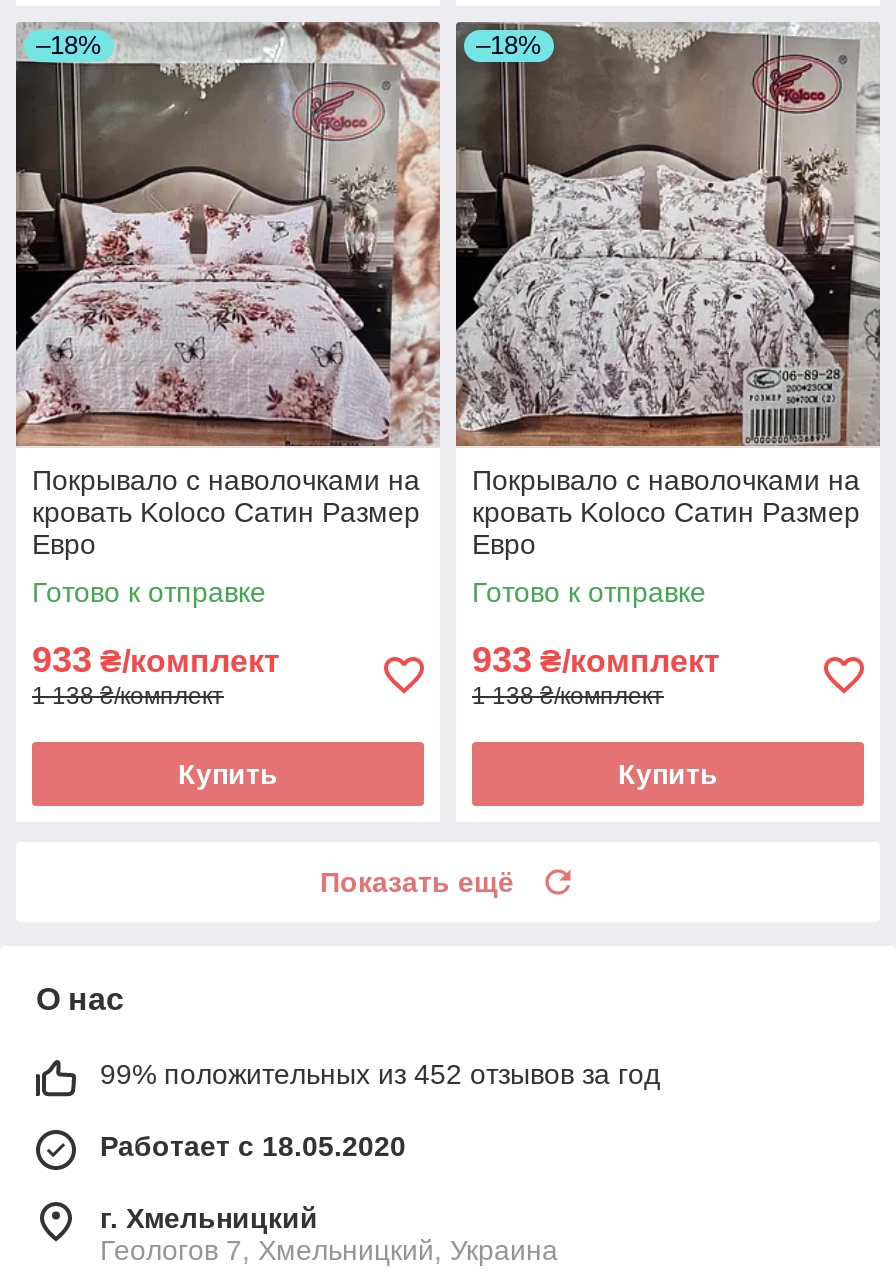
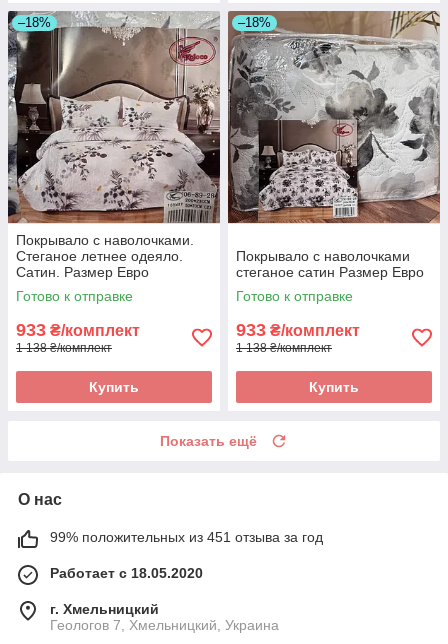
[14,22,442,560] [image] | Покрывало с наволочками на | кровать Koloco Сатин Размер | Евро -> [7,11,221,280] [image] | Покрывало с наволочками. | Стеганое летнее одеяло. | Сатин. Размер Евро
[456,22,880,560] [image] | Покрывало с наволочками на | кровать Koloco Сатин Размер | Евро -> [228,11,440,280] [image] | Покрывало с наволочками | стеганое сатин Размер Евро
[100,1058,660,1090] 99% положительных из 452 отзывов за год -> [50,529,323,545] 99% положительных из 451 отзыва за год

